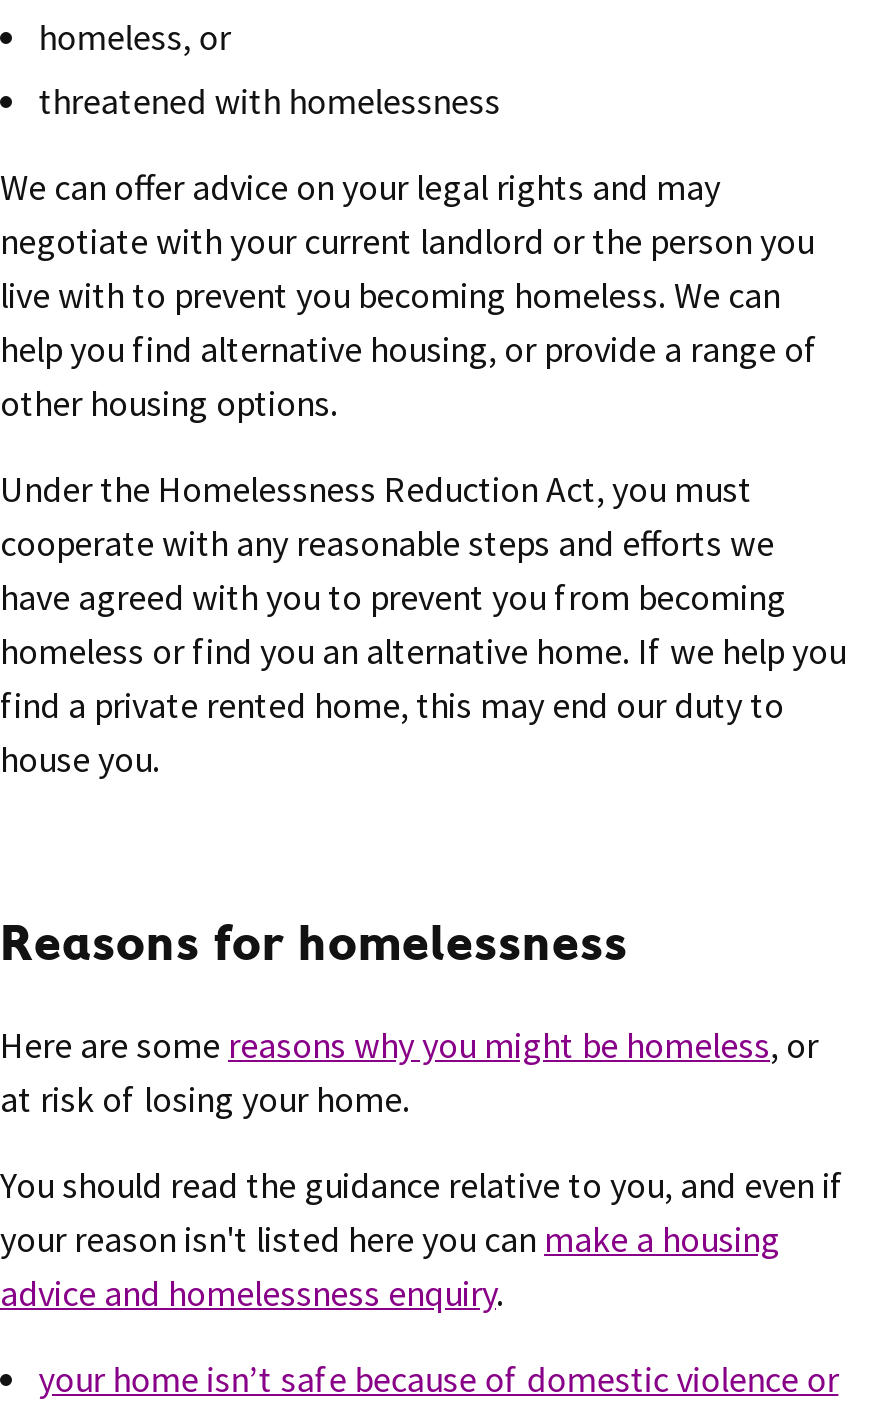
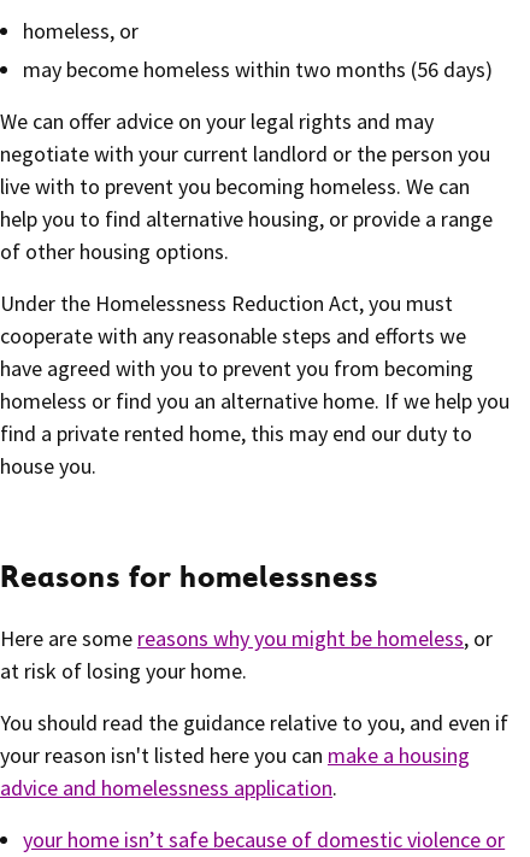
[38,77,500,123] threatened with homelessness -> [23,55,503,83] may become homeless within two months (56 days)
[0,325,818,425] help you find alternative housing, or provide a range of | other housing options. -> [0,204,493,265] help you to find alternative housing, or provide a range | of other housing options.
[0,1269,512,1315] advice and homelessness enquiry. -> [0,773,342,801] advice and homelessness application.

